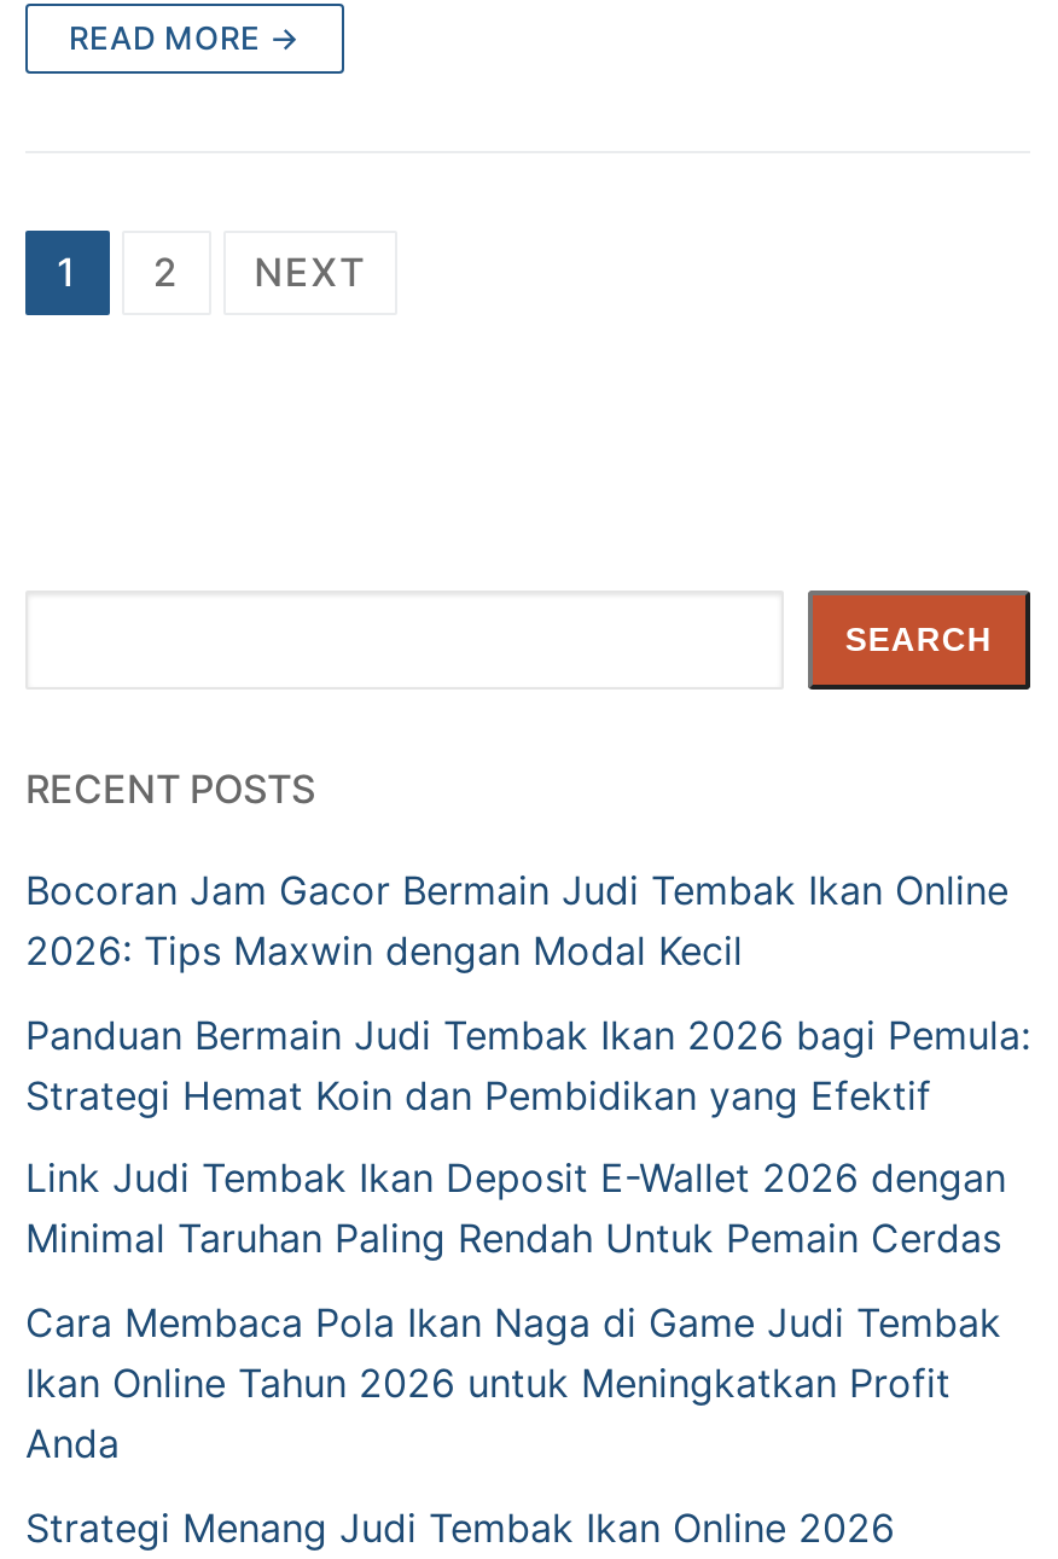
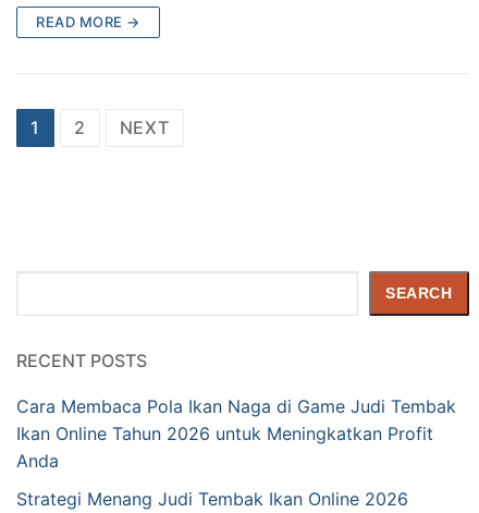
[25,866,1030,1263] Bocoran Jam Gacor Bermain Judi Tembak Ikan Online | 2026: Tips Maxwin dengan Modal Kecil | Panduan Bermain Judi Tembak Ikan 2026 bagi Pemula: | Strategi Hemat Koin dan Pembidikan yang Efektif | Link Judi Tembak Ikan Deposit E-Wallet 2026 dengan | Minimal Taruhan Paling Rendah Untuk Pemain Cerdas -> none

